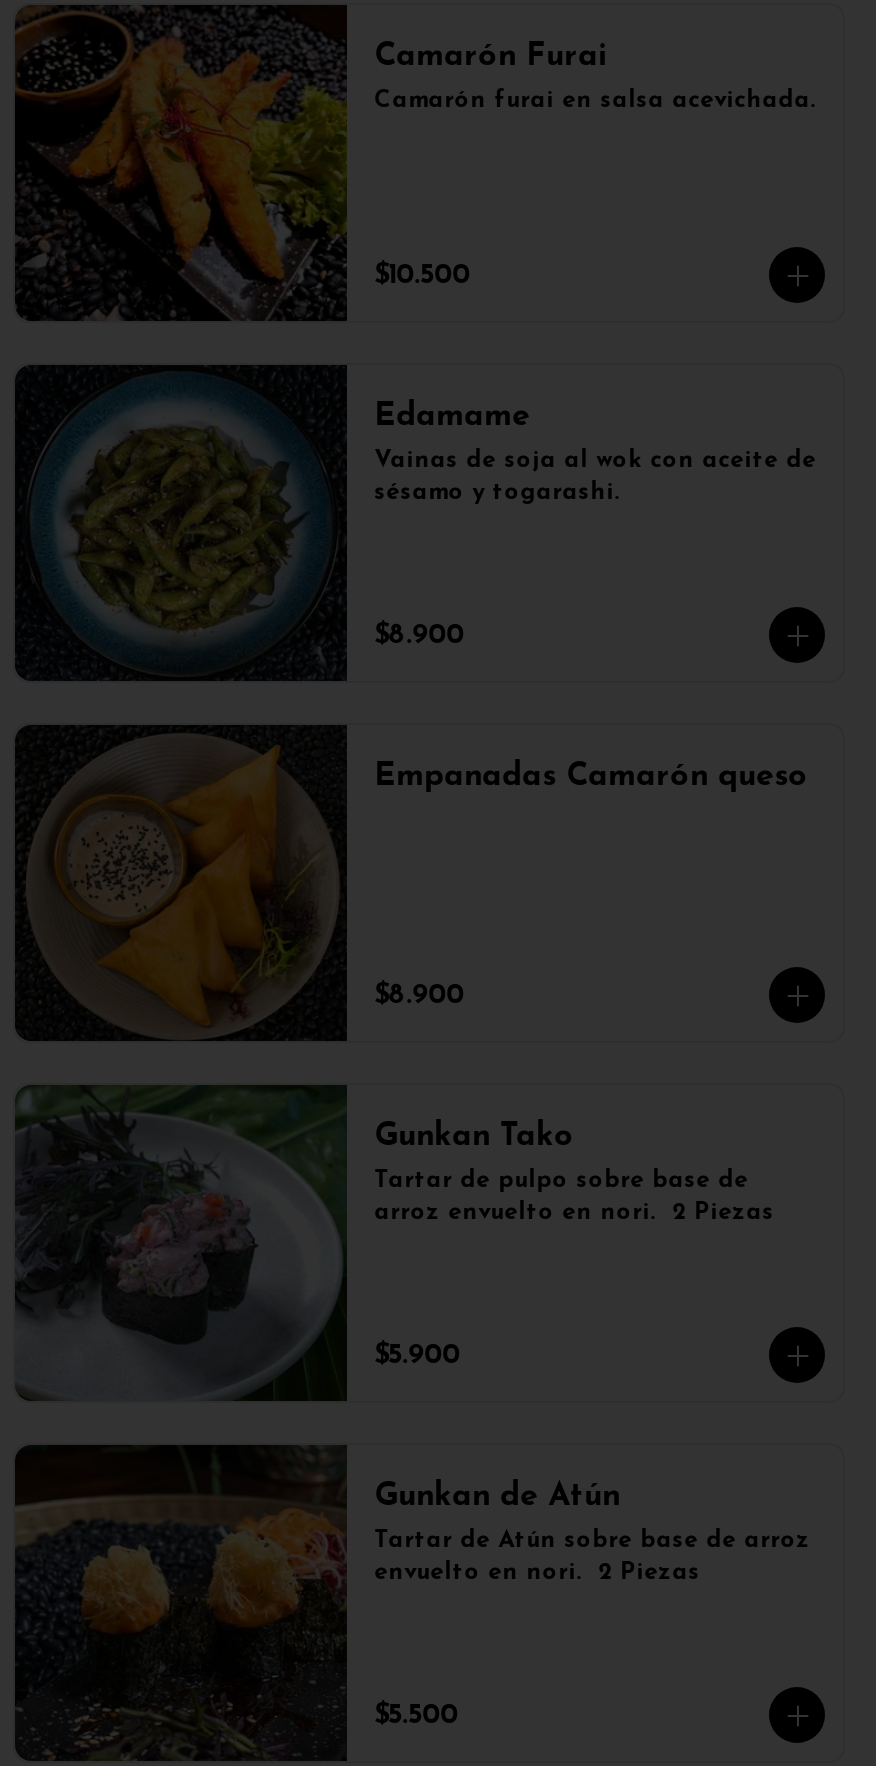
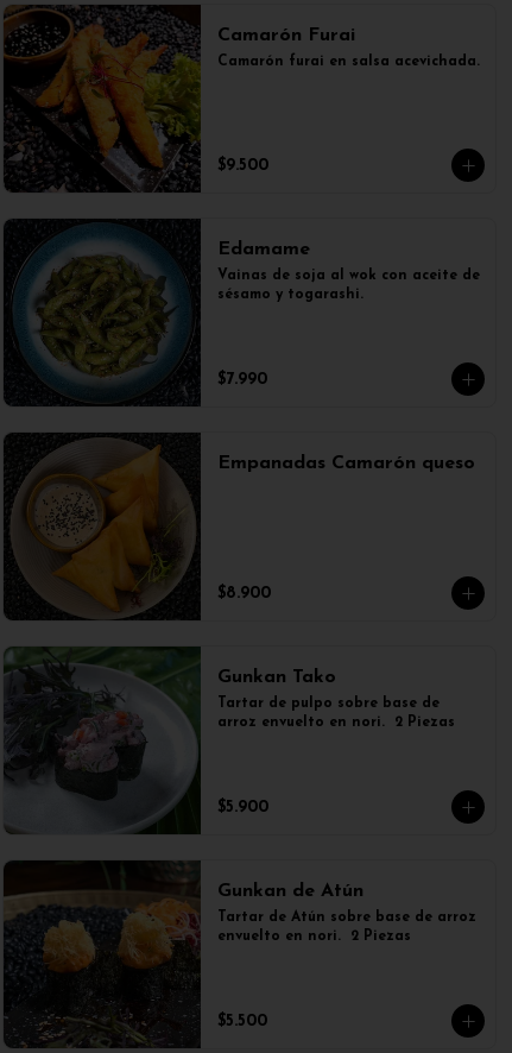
[374,261,470,291] $10.500 -> [217,157,268,175] $9.500
[374,621,464,651] $8.900 -> [217,371,267,389] $7.990

